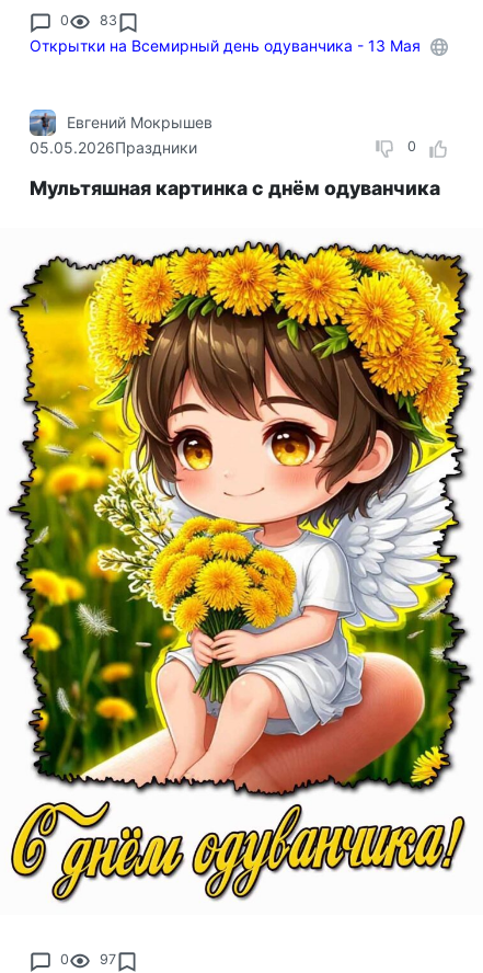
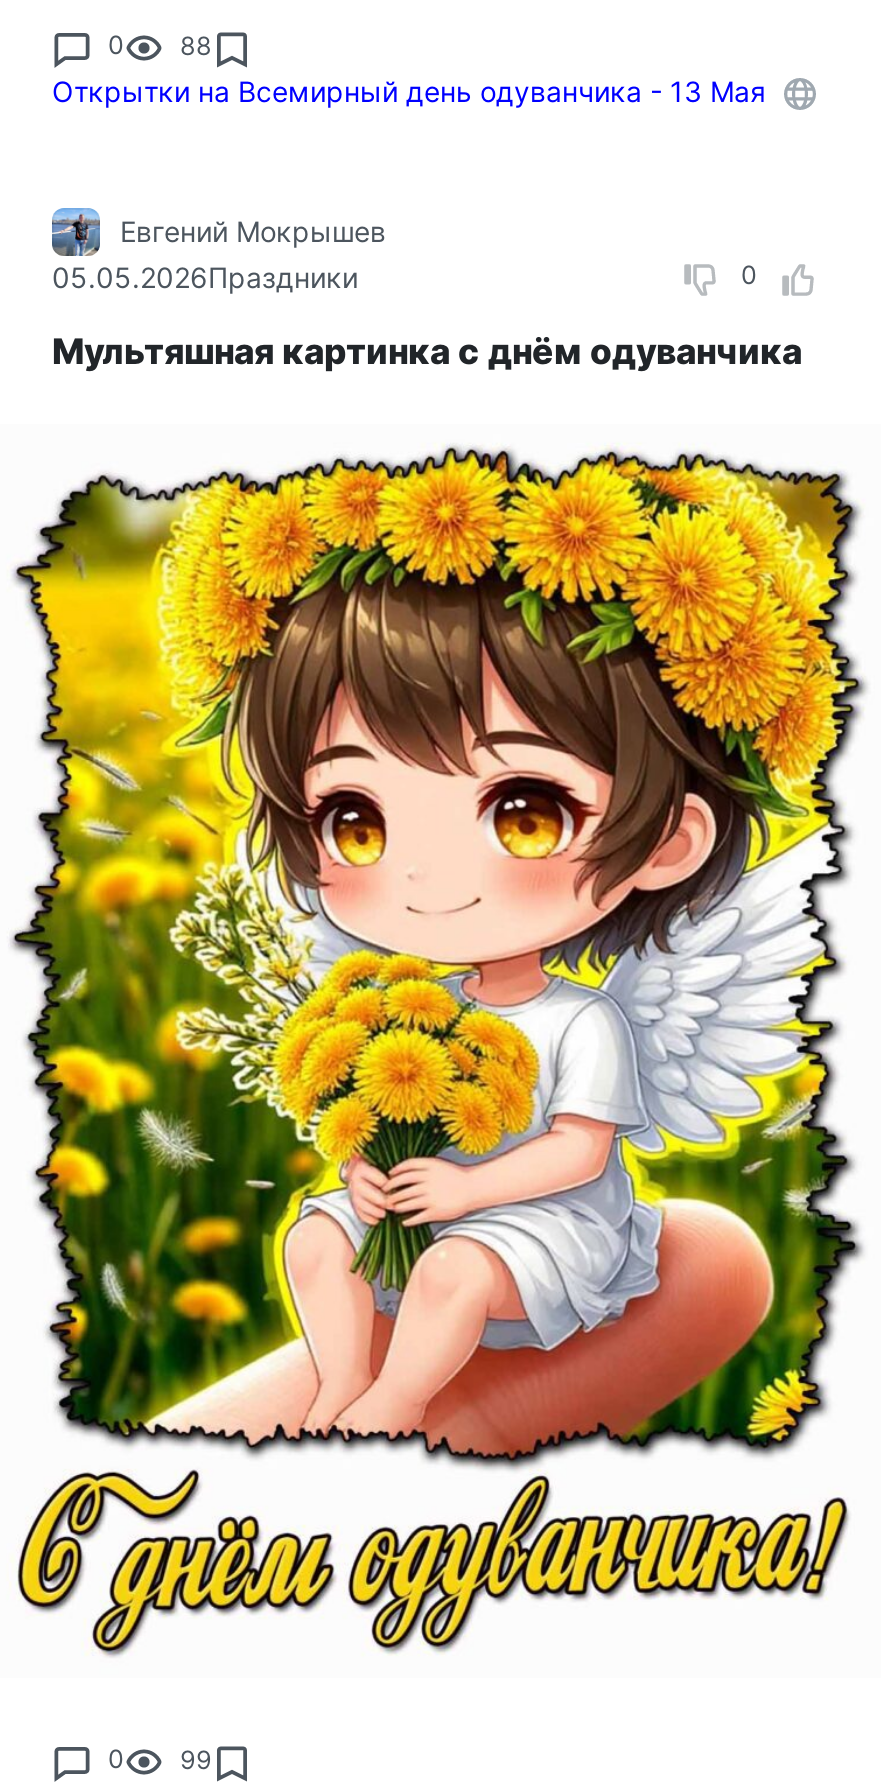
[56,12,117,28] 0 83 -> [100,30,212,60] 0 88
[56,952,116,968] 0 97 -> [100,1745,212,1775] 0 99

